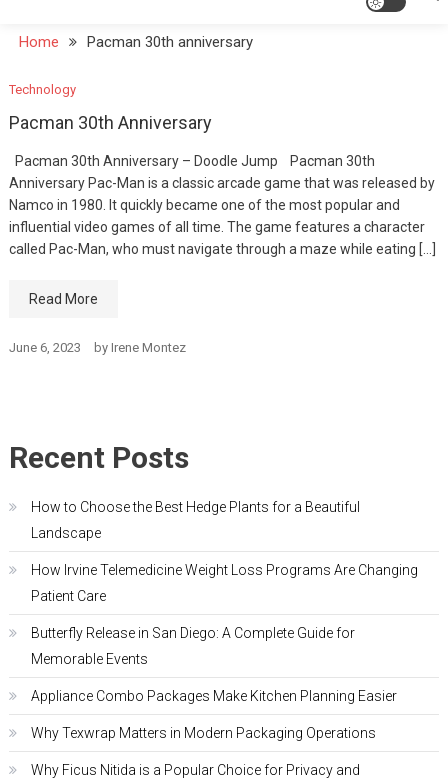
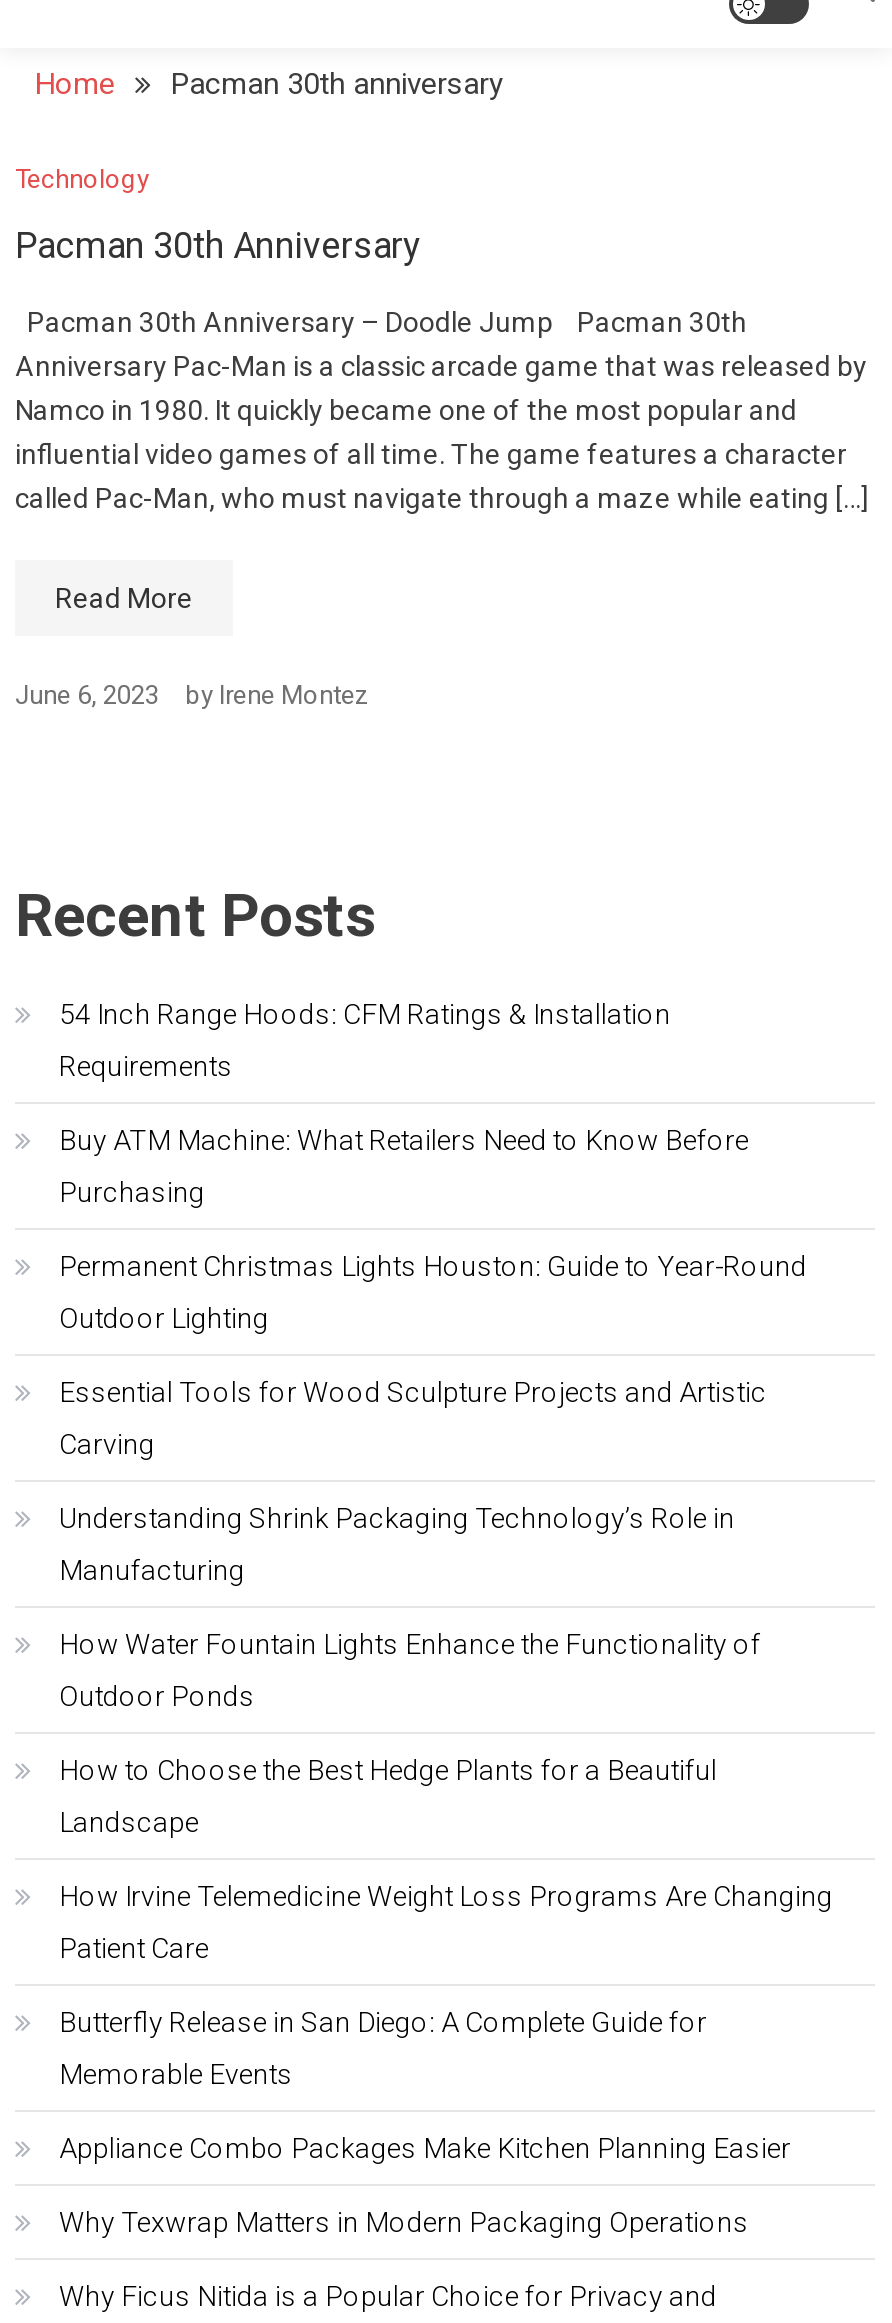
none -> [59,998,807,1712] 54 Inch Range Hoods: CFM Ratings & Installation | Requirements | Buy ATM Machine: What Retailers Need to Know Before | Purchasing | Permanent Christmas Lights Houston: Guide to Year-Round | Outdoor Lighting | Essential Tools for Wood Sculpture Projects and Artistic | Carving | Understanding Shrink Packaging Technology’s Role in | Manufacturing | How Water Fountain Lights Enhance the Functionality of | Outdoor Ponds

